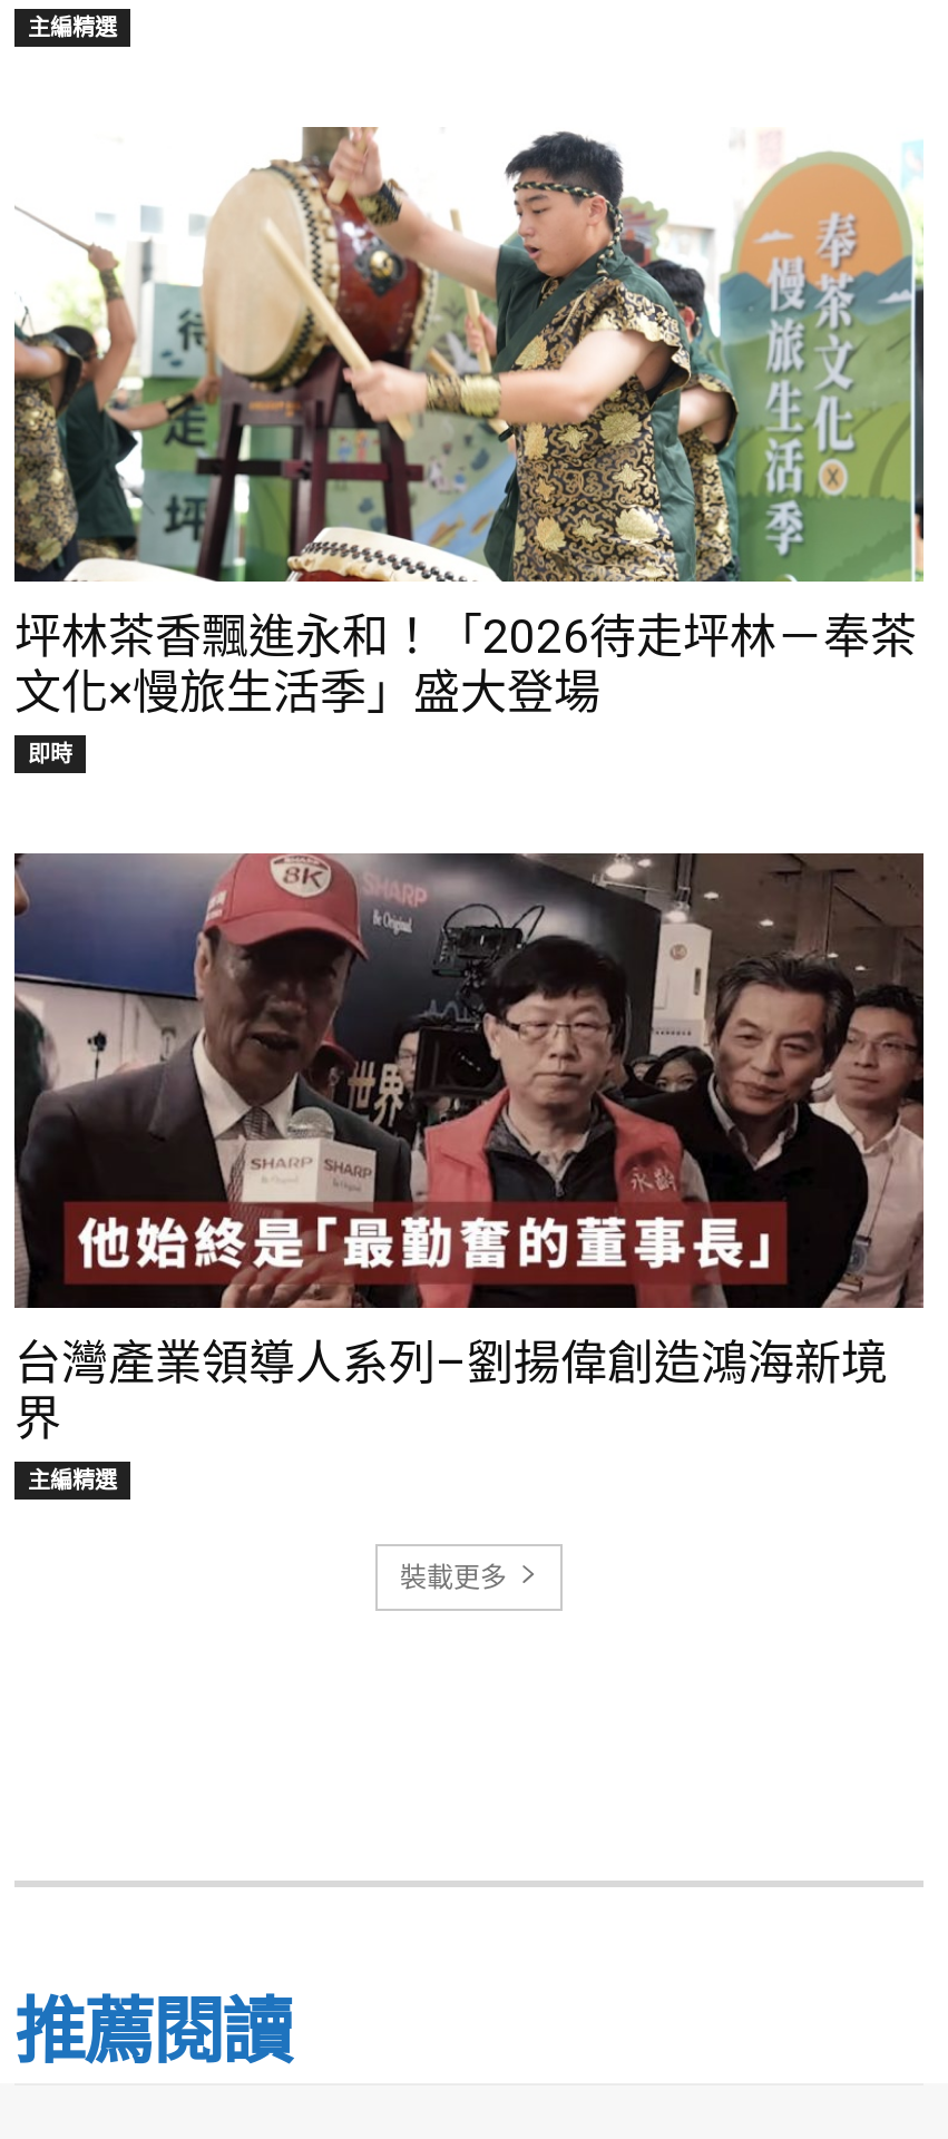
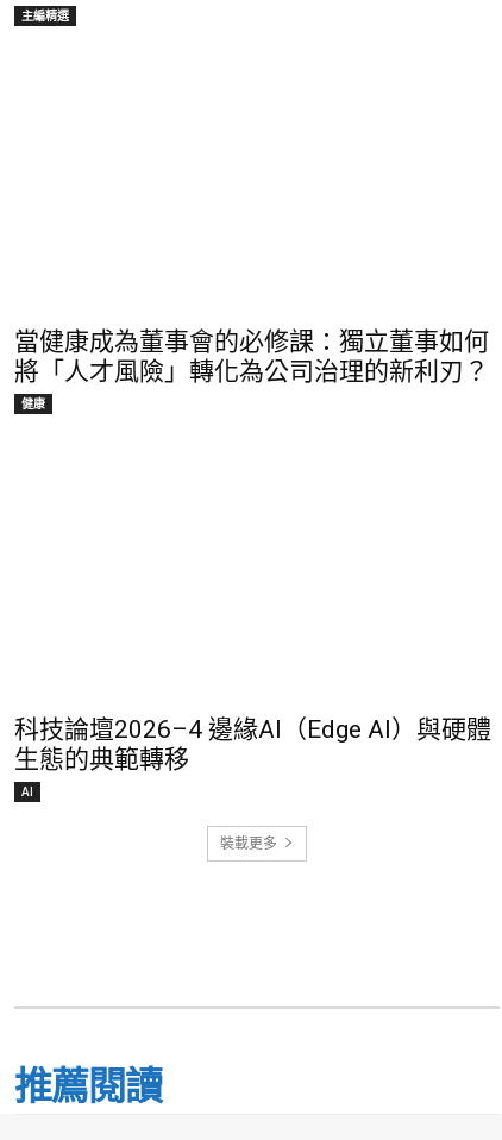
[12,125,926,584] [image] -> none
[14,610,917,768] 坪林茶香飄進永和！「2026待走坪林－奉茶 | 文化×慢旅生活季」盛大登場 | 即時 -> [14,327,489,411] 當健康成為董事會的必修課：獨立董事如何 | 將「人才風險」轉化為公司治理的新利刃？ | 健康
[12,851,926,1310] [image] -> none
[14,1336,888,1494] 台灣產業領導人系列–劉揚偉創造鴻海新境 | 界 | 主編精選 -> [14,715,491,799] 科技論壇2026–4 邊緣AI（Edge AI）與硬體 | 生態的典範轉移 | AI

